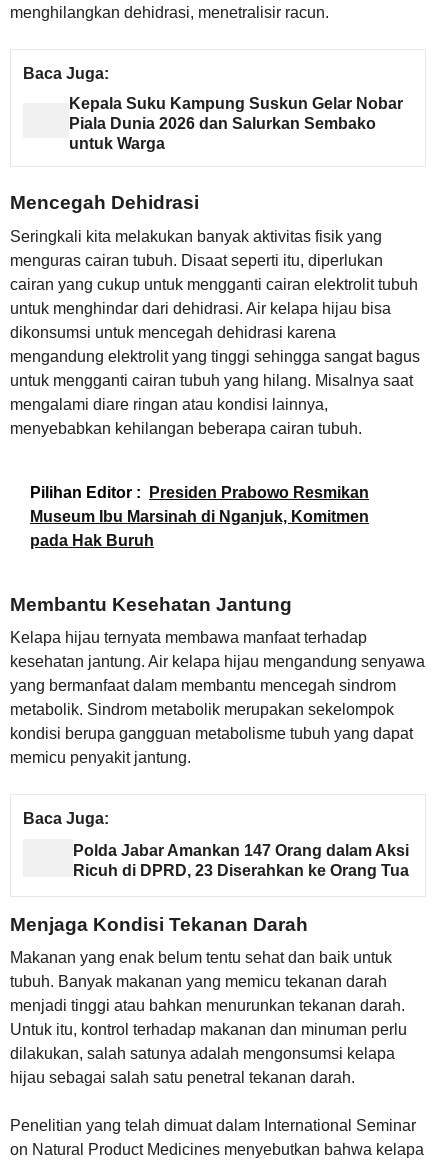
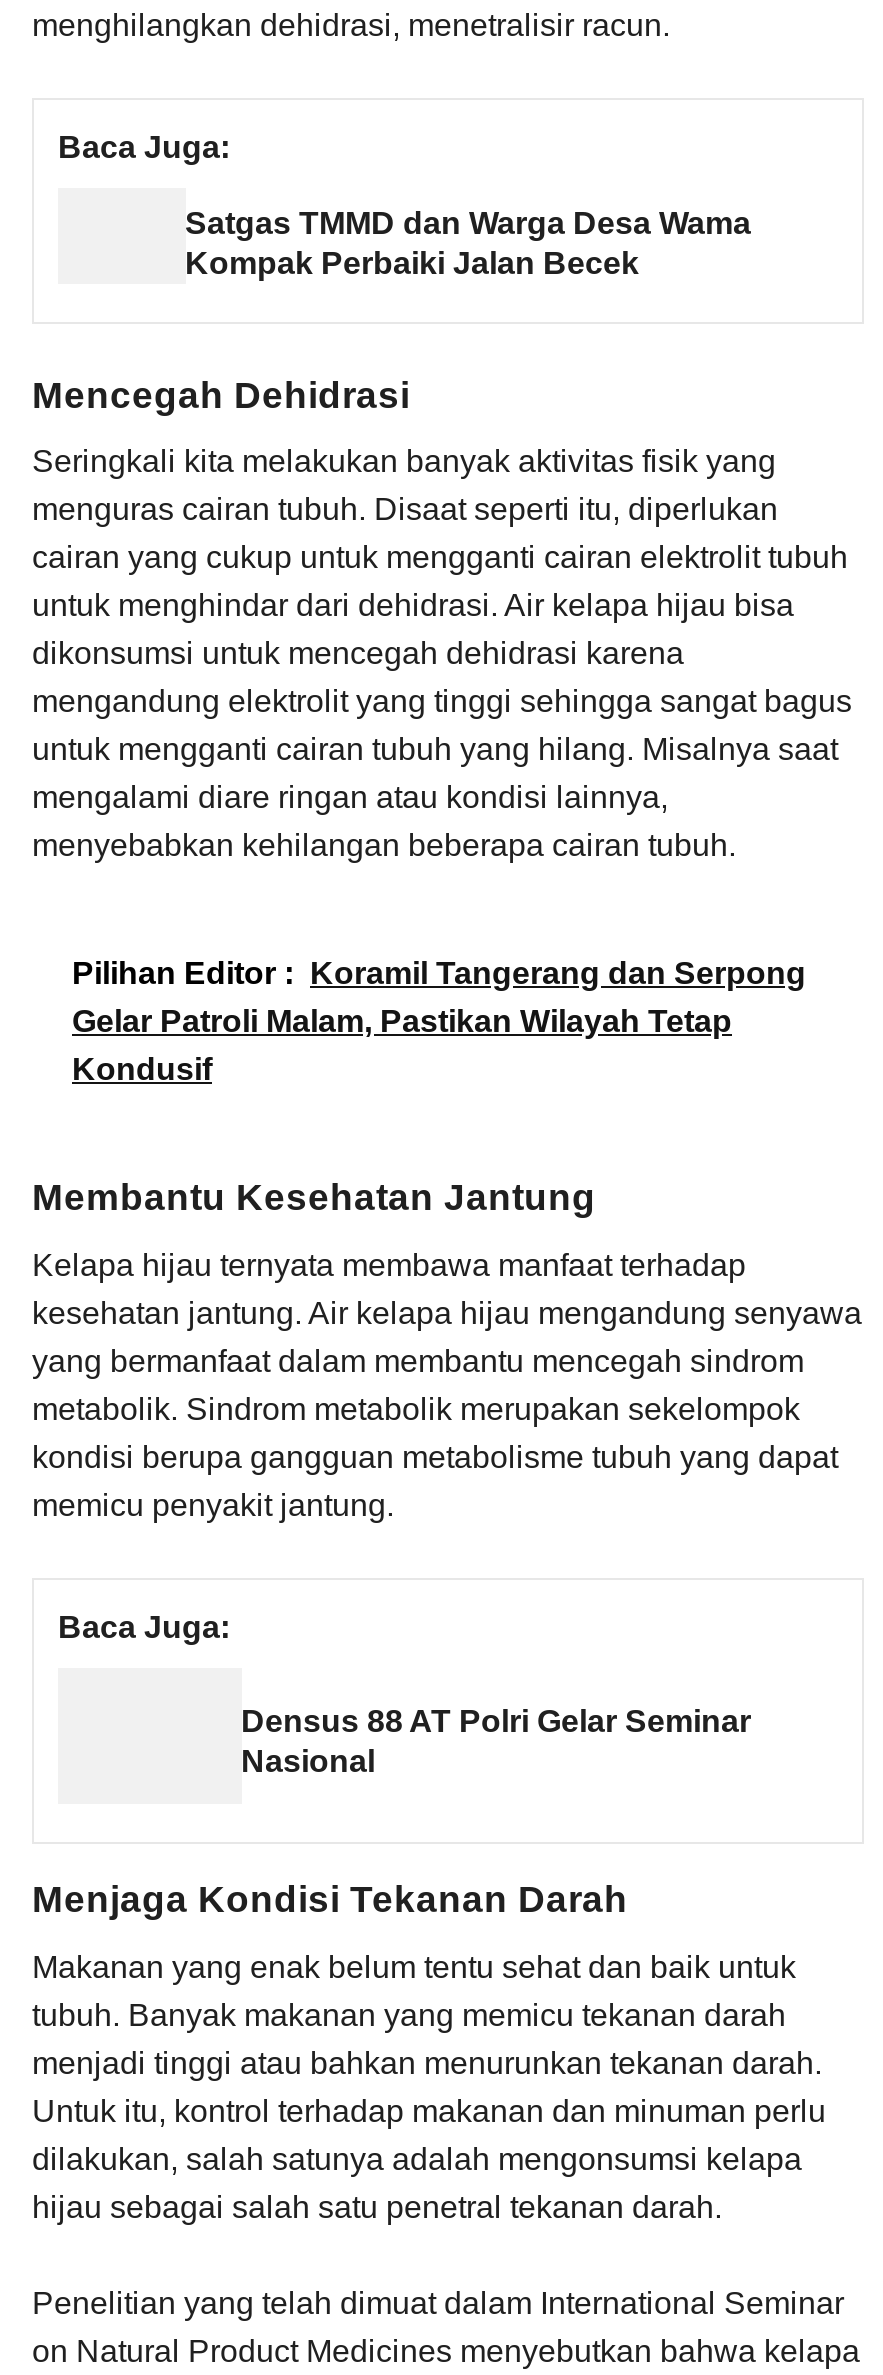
[69,95,403,152] Kepala Suku Kampung Suskun Gelar Nobar | Piala Dunia 2026 dan Salurkan Sembako | untuk Warga -> [185,205,751,279] Satgas TMMD dan Warga Desa Wama | Kompak Perbaiki Jalan Becek
[30,484,369,549] Pilihan Editor : Presiden Prabowo Resmikan | Museum Ibu Marsinah di Nganjuk, Komitmen | pada Hak Buruh -> [72,956,806,1086] Pilihan Editor : Koramil Tangerang dan Serpong | Gelar Patroli Malam, Pastikan Wilayah Tetap | Kondusif
[73,842,409,879] Polda Jabar Amankan 147 Orang dalam Aksi | Ricuh di DPRD, 23 Diserahkan ke Orang Tua -> [241,1705,751,1779] Densus 88 AT Polri Gelar Seminar | Nasional

